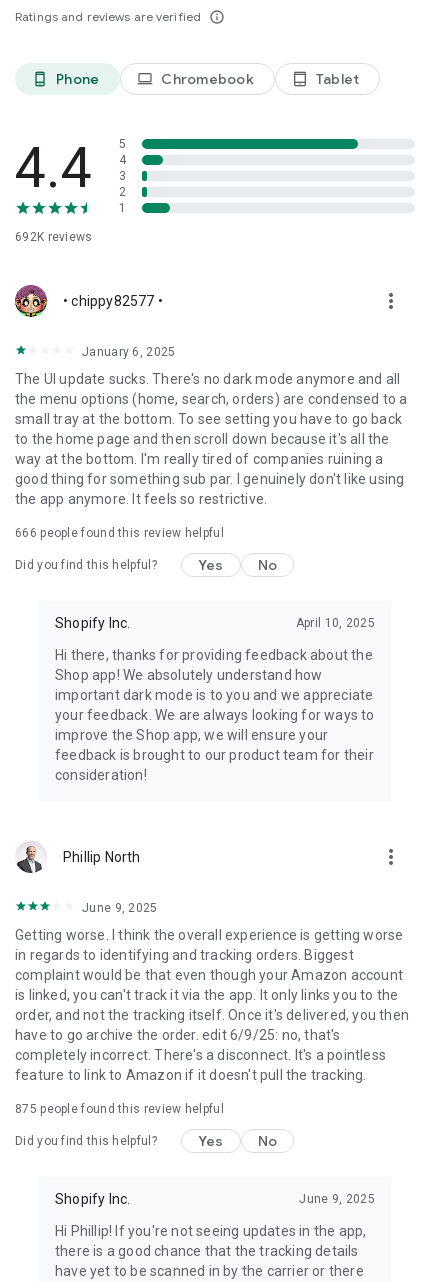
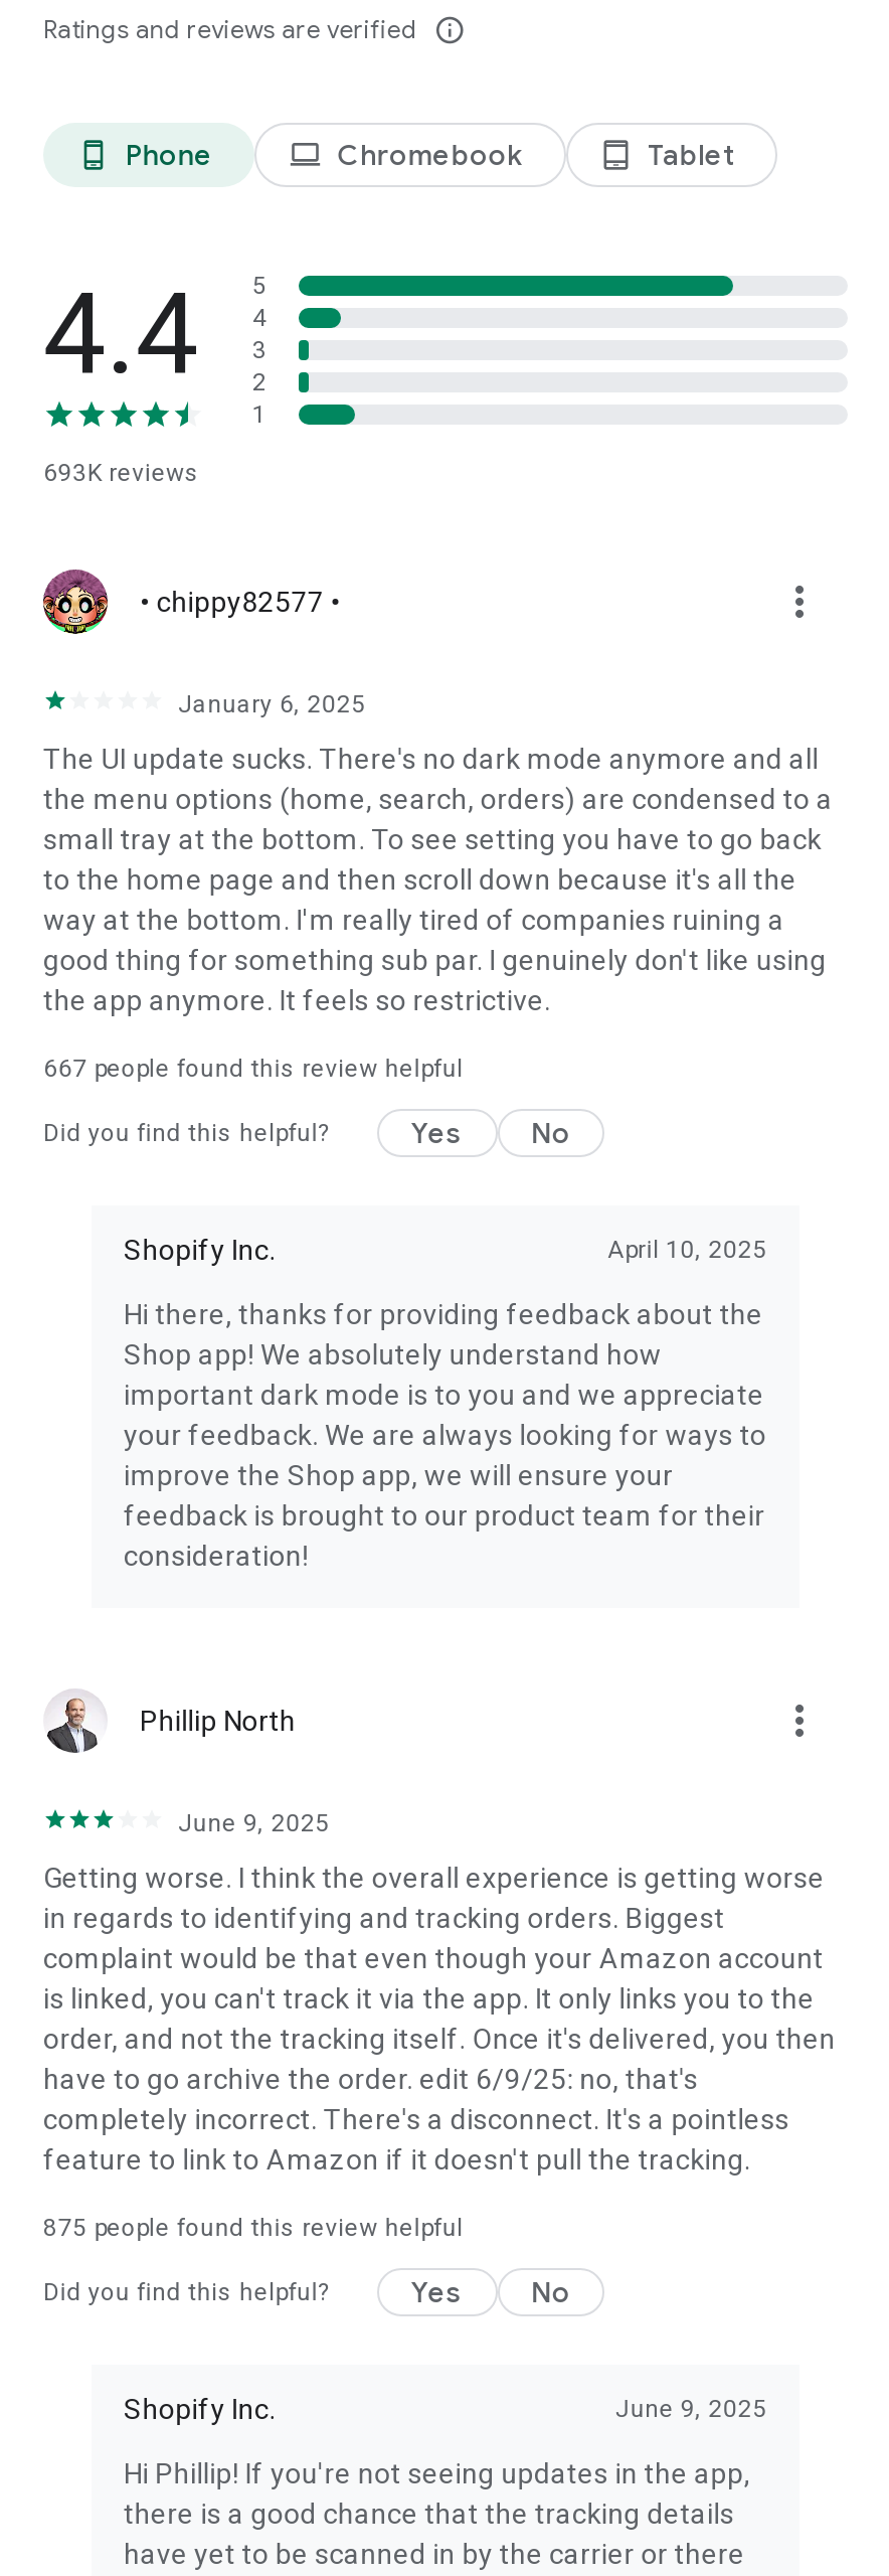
[15,230,93,244] 692K reviews -> [43,459,199,487] 693K reviews
[15,526,224,540] 666 people found this review helpful -> [43,1055,463,1083] 667 people found this review helpful

